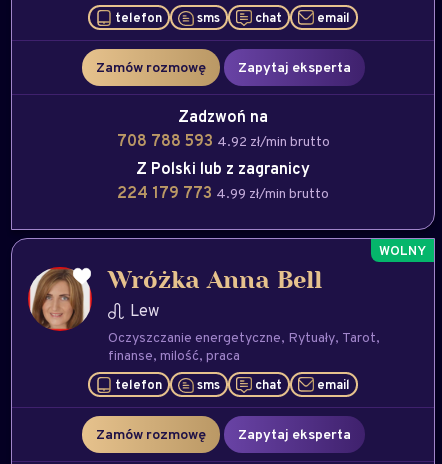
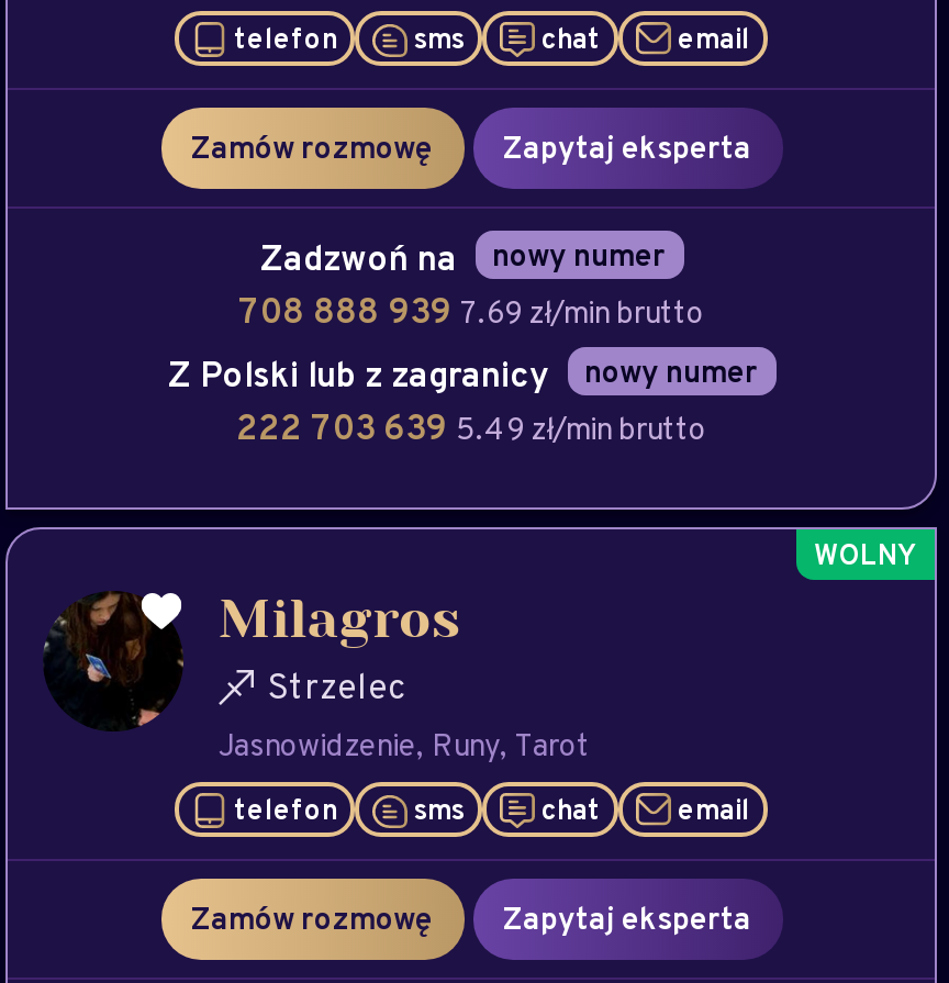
[116,130,329,151] 708 788 593 4.92 zł/min brutto -> [238,235,704,334] nowy numer | 708 888 939 7.69 zł/min brutto
[117,182,329,203] 224 179 773 4.99 zł/min brutto -> [236,351,758,450] nowy numer | 222 703 639 5.49 zł/min brutto
[27,266,376,364] [image] | Wróżka Anna Bell | Lew | Oczyszczanie energetyczne Rytuały Tarot | finanse milość praca -> [43,591,590,764] [image] | Milagros | Strzelec | Jasnowidzenie Runy Tarot

